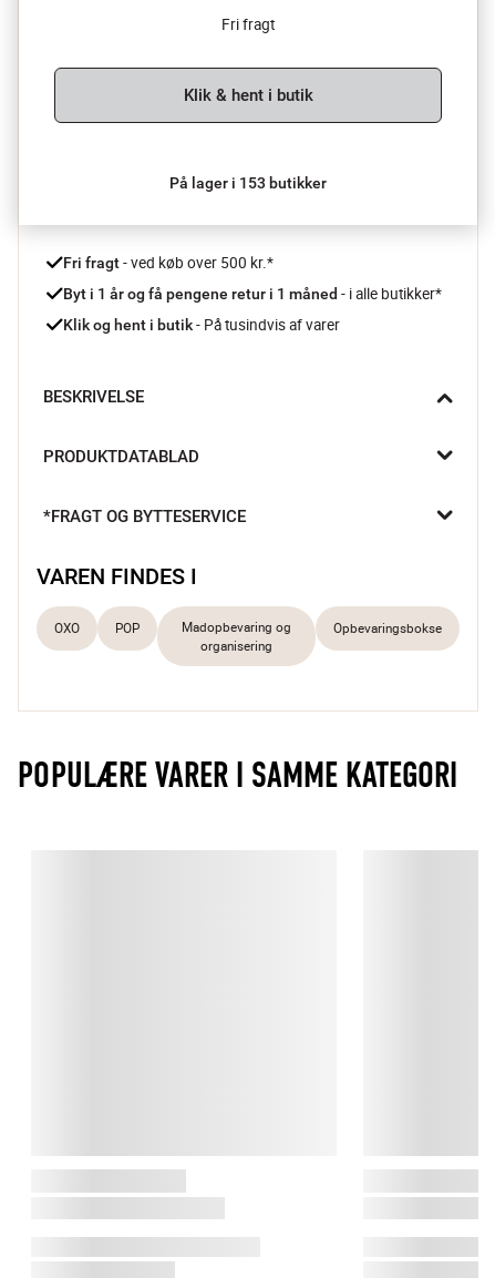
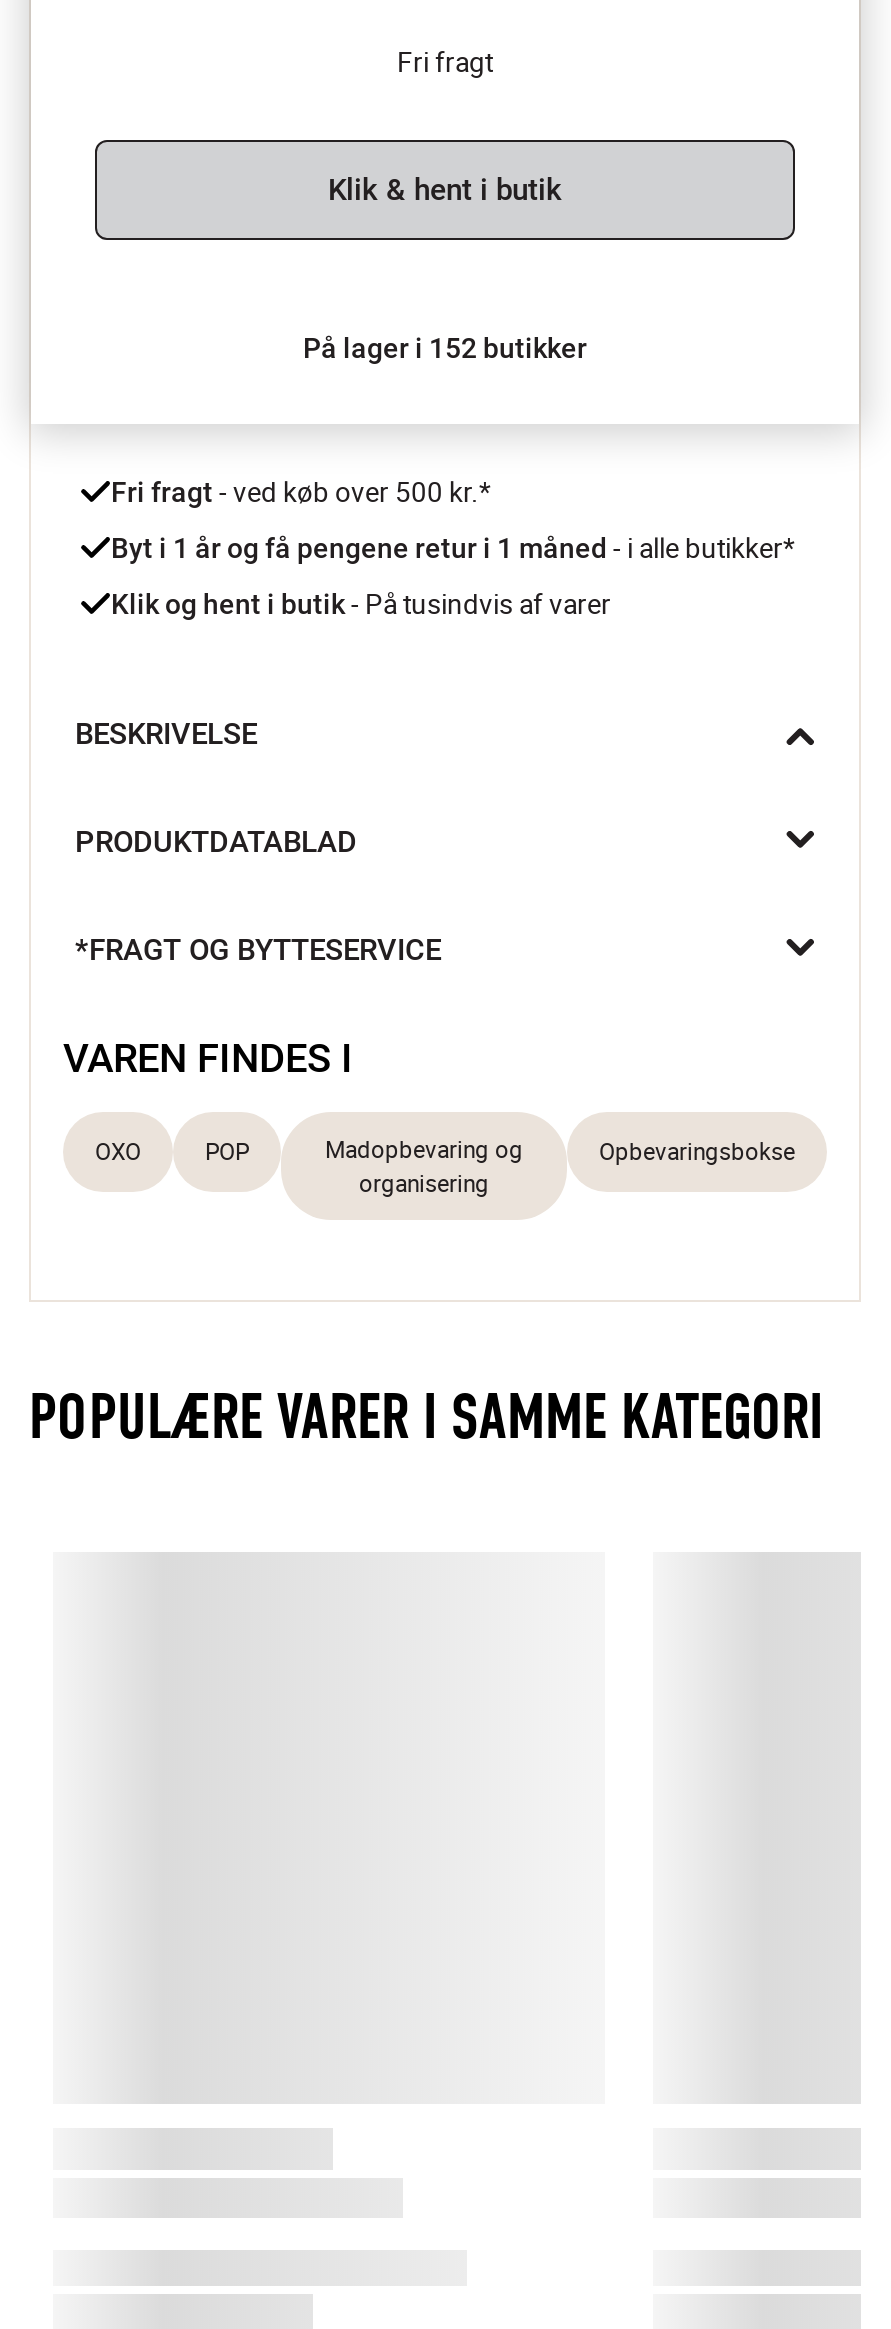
[169,174,327,191] På lager i 153 butikker -> [303,331,587,363] På lager i 152 butikker

